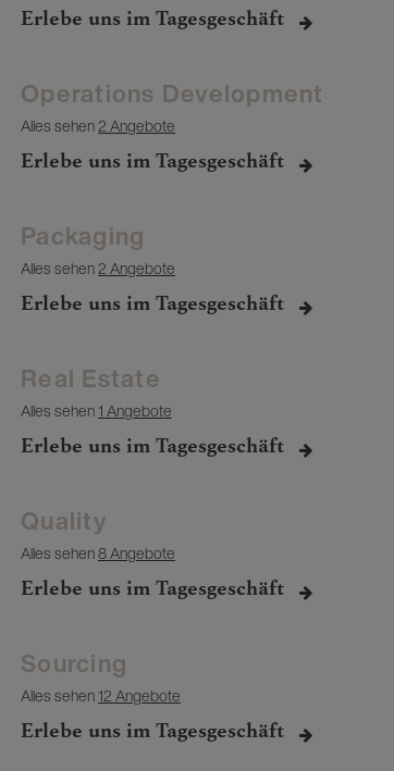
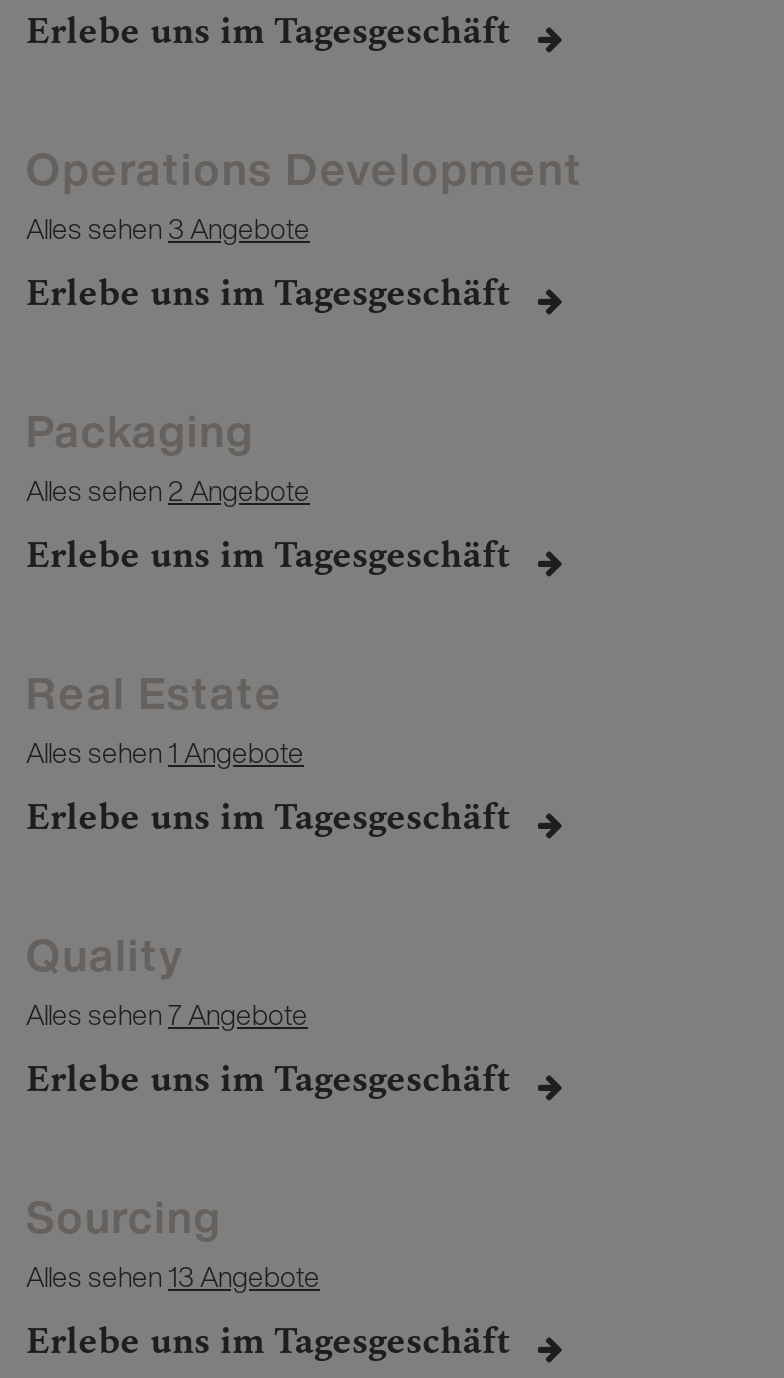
[21,114,175,137] Alles sehen 2 Angebote -> [26,207,310,249] Alles sehen 3 Angebote
[21,542,175,564] Alles sehen8 Angebote -> [26,993,308,1035] Alles sehen7 Angebote
[21,684,181,707] Alles sehen 12 Angebote -> [26,1255,320,1297] Alles sehen 13 Angebote

